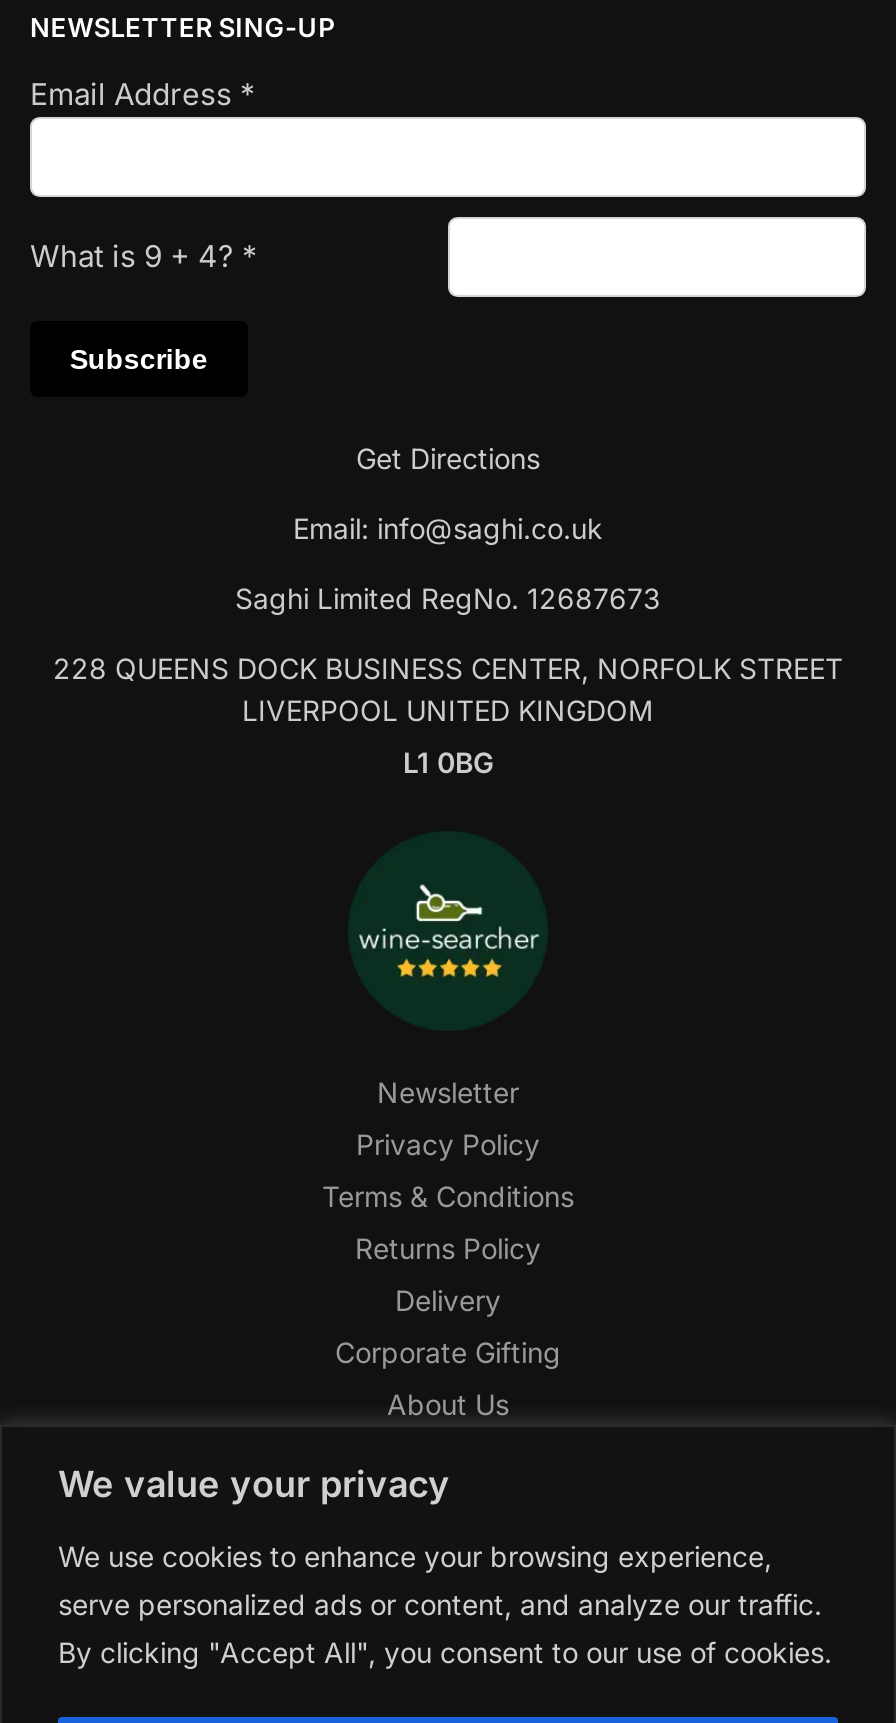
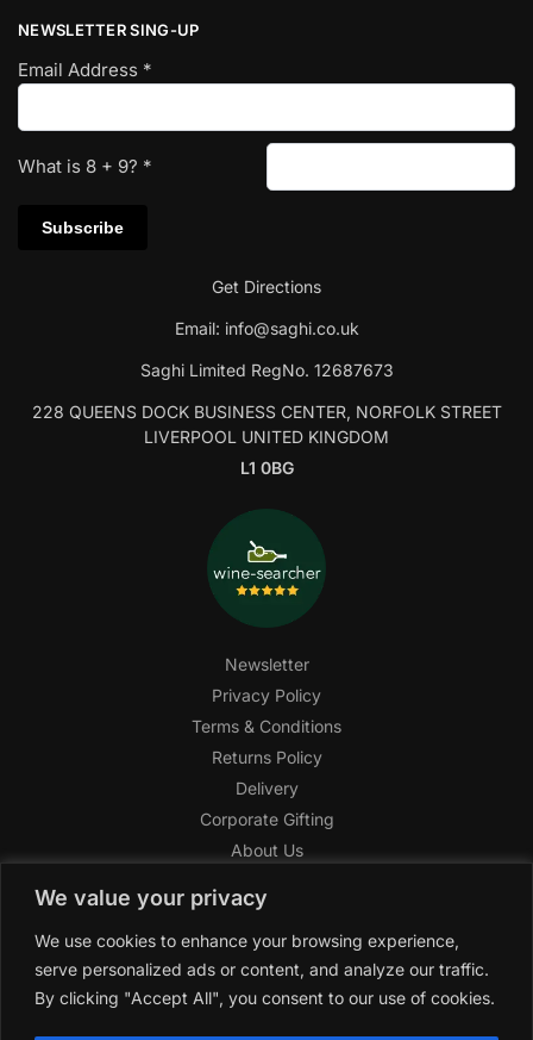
[30,236,258,274] What is 9 + 4? * -> [18,154,152,177] What is 8 + 9? *

